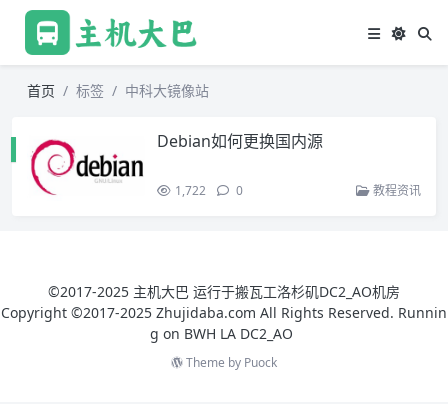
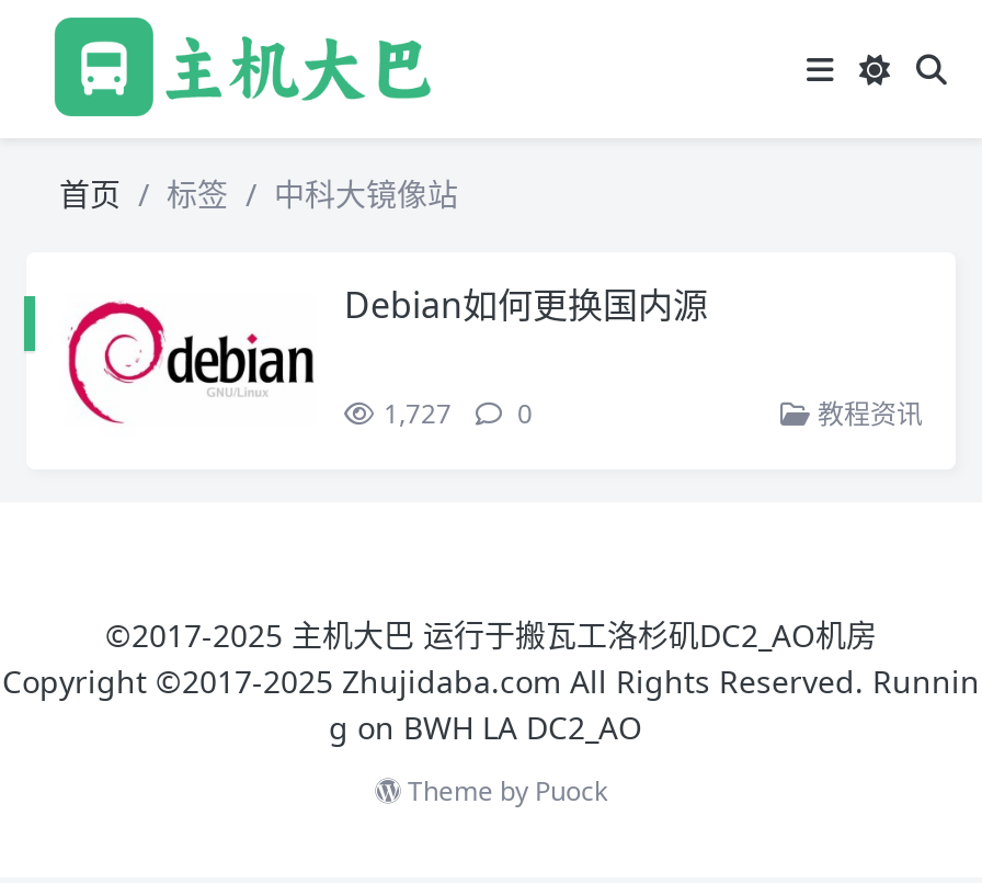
[175,182,243,199] 1,722 0 -> [384,394,533,431] 1,727 0

